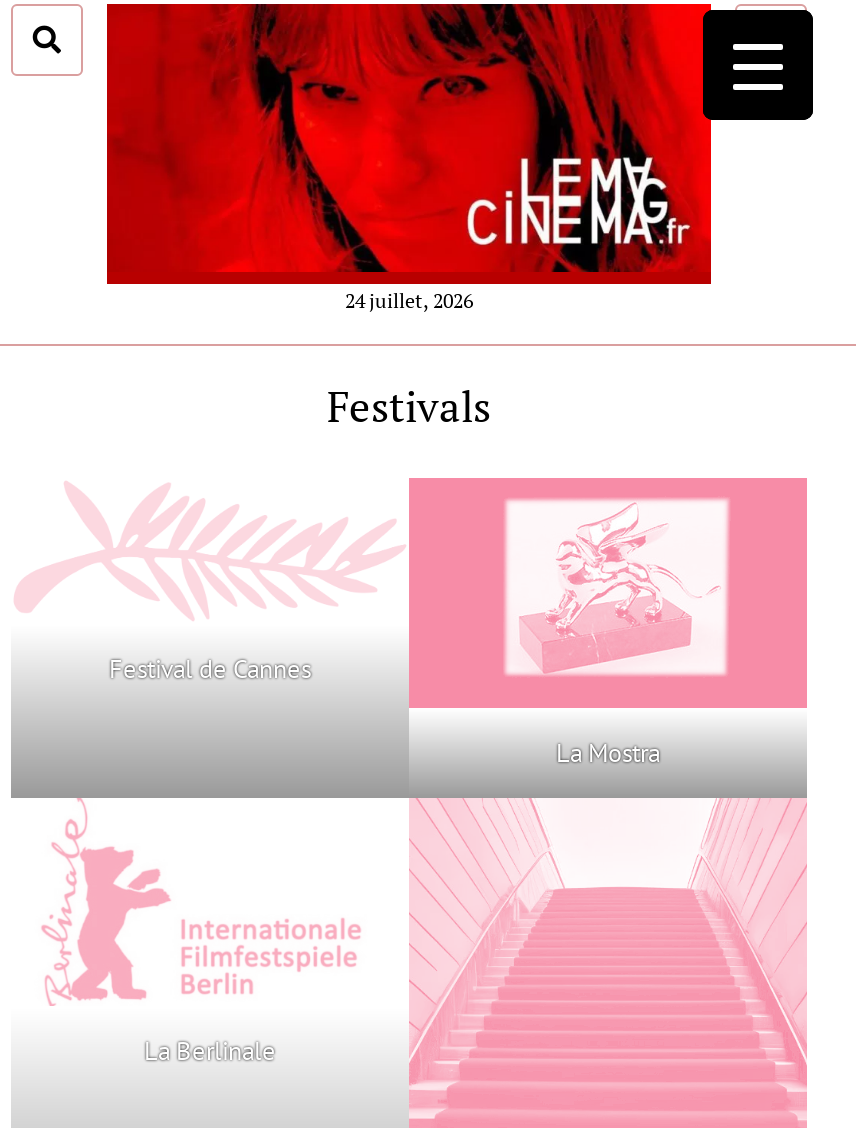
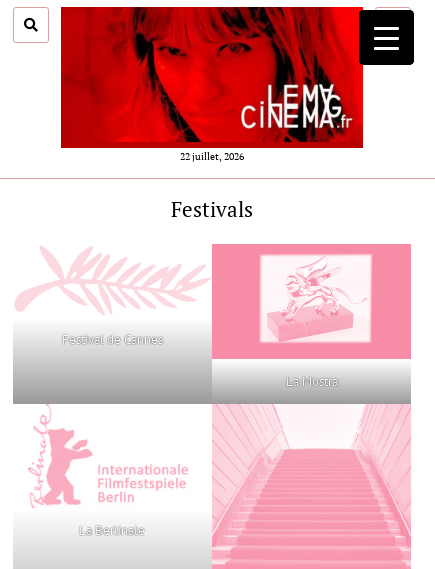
[345,289,473,315] 24 juillet, 2026 -> [180,150,244,163] 22 juillet, 2026

